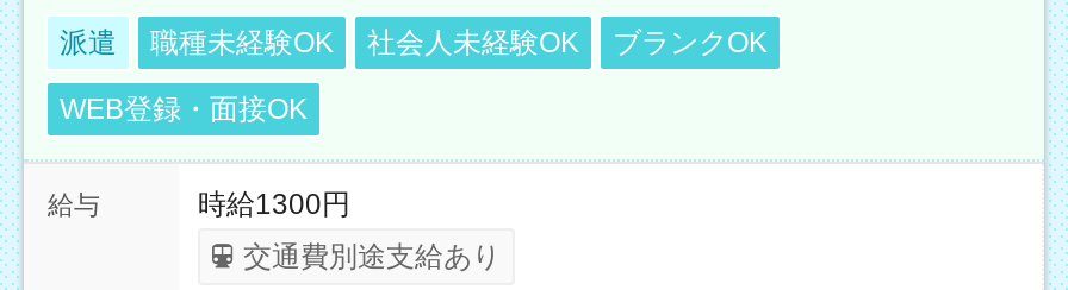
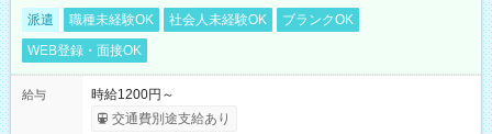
[198,188,350,221] 時給1300円 -> [91,87,175,102] 時給1200円～

